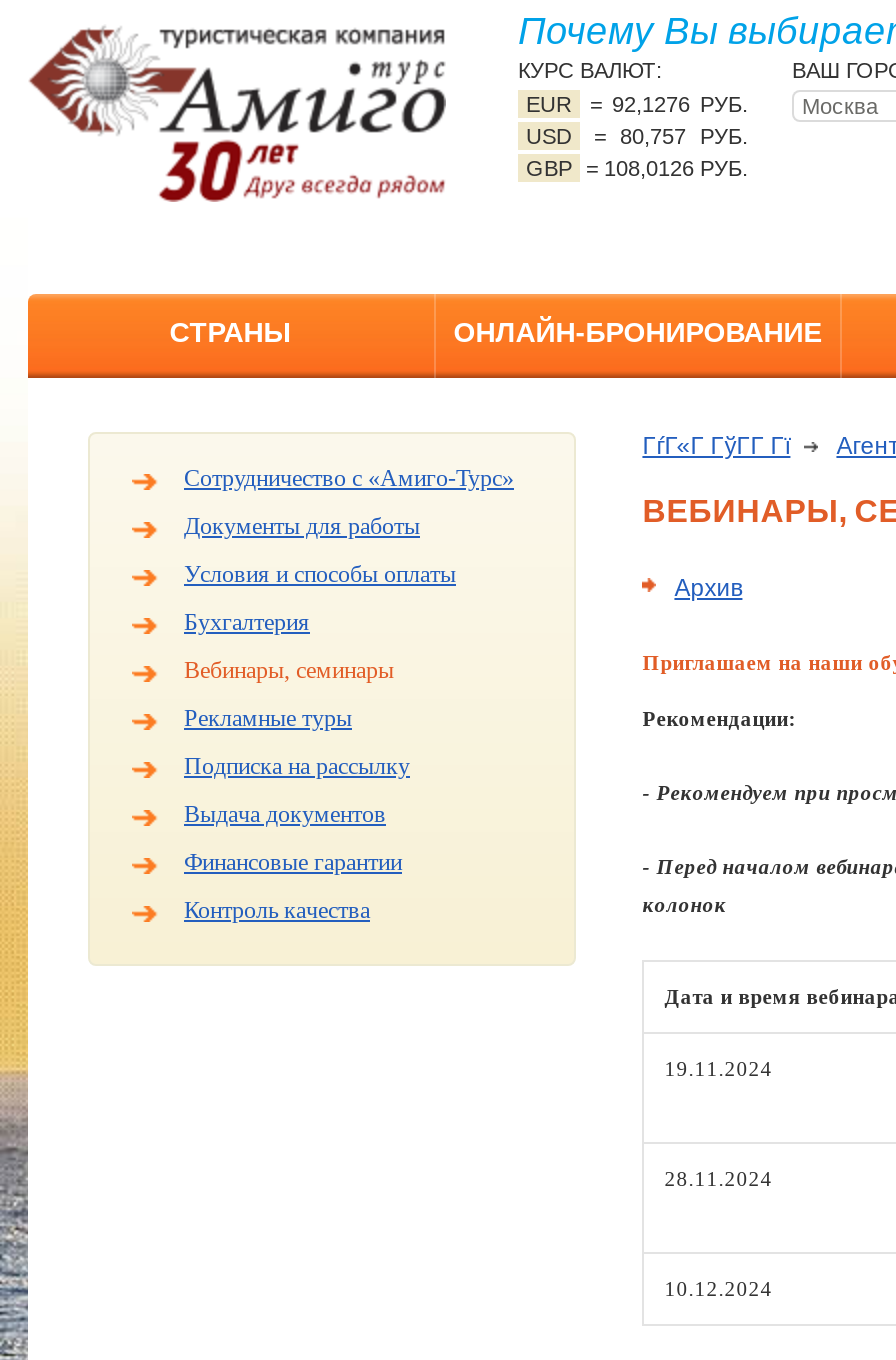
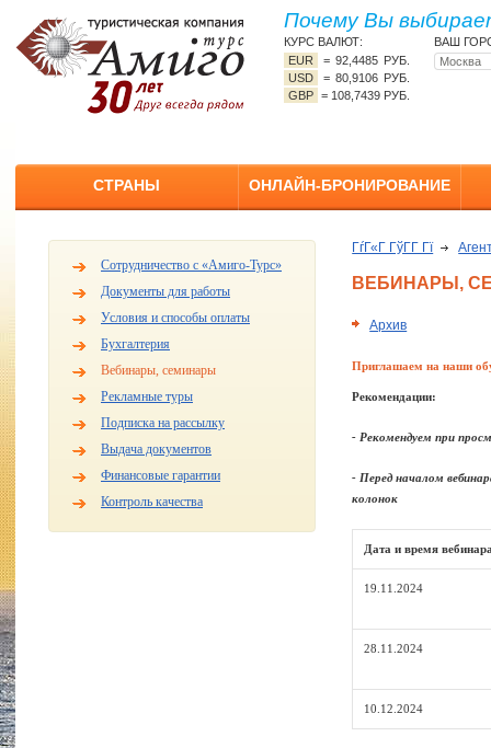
[526,92,748,116] EUR = 92,1276 РУБ. -> [288,54,410,67] EUR = 92,4485 РУБ.
[526,124,748,148] USD = 80,757 РУБ. -> [288,71,410,84] USD = 80,9106 РУБ.
[526,156,748,180] GBP = 108,0126 РУБ. -> [288,89,410,102] GBP = 108,7439 РУБ.

